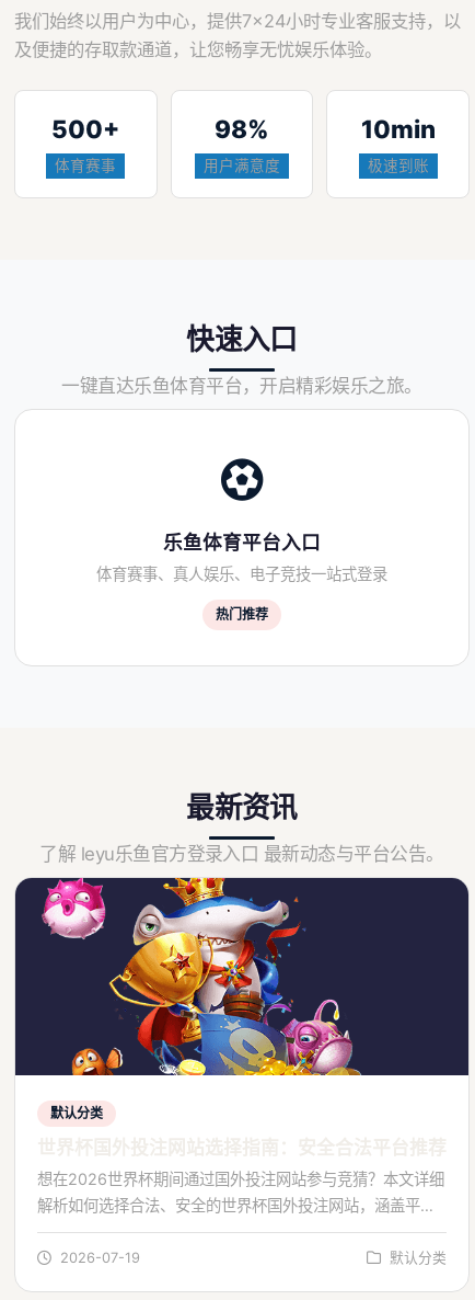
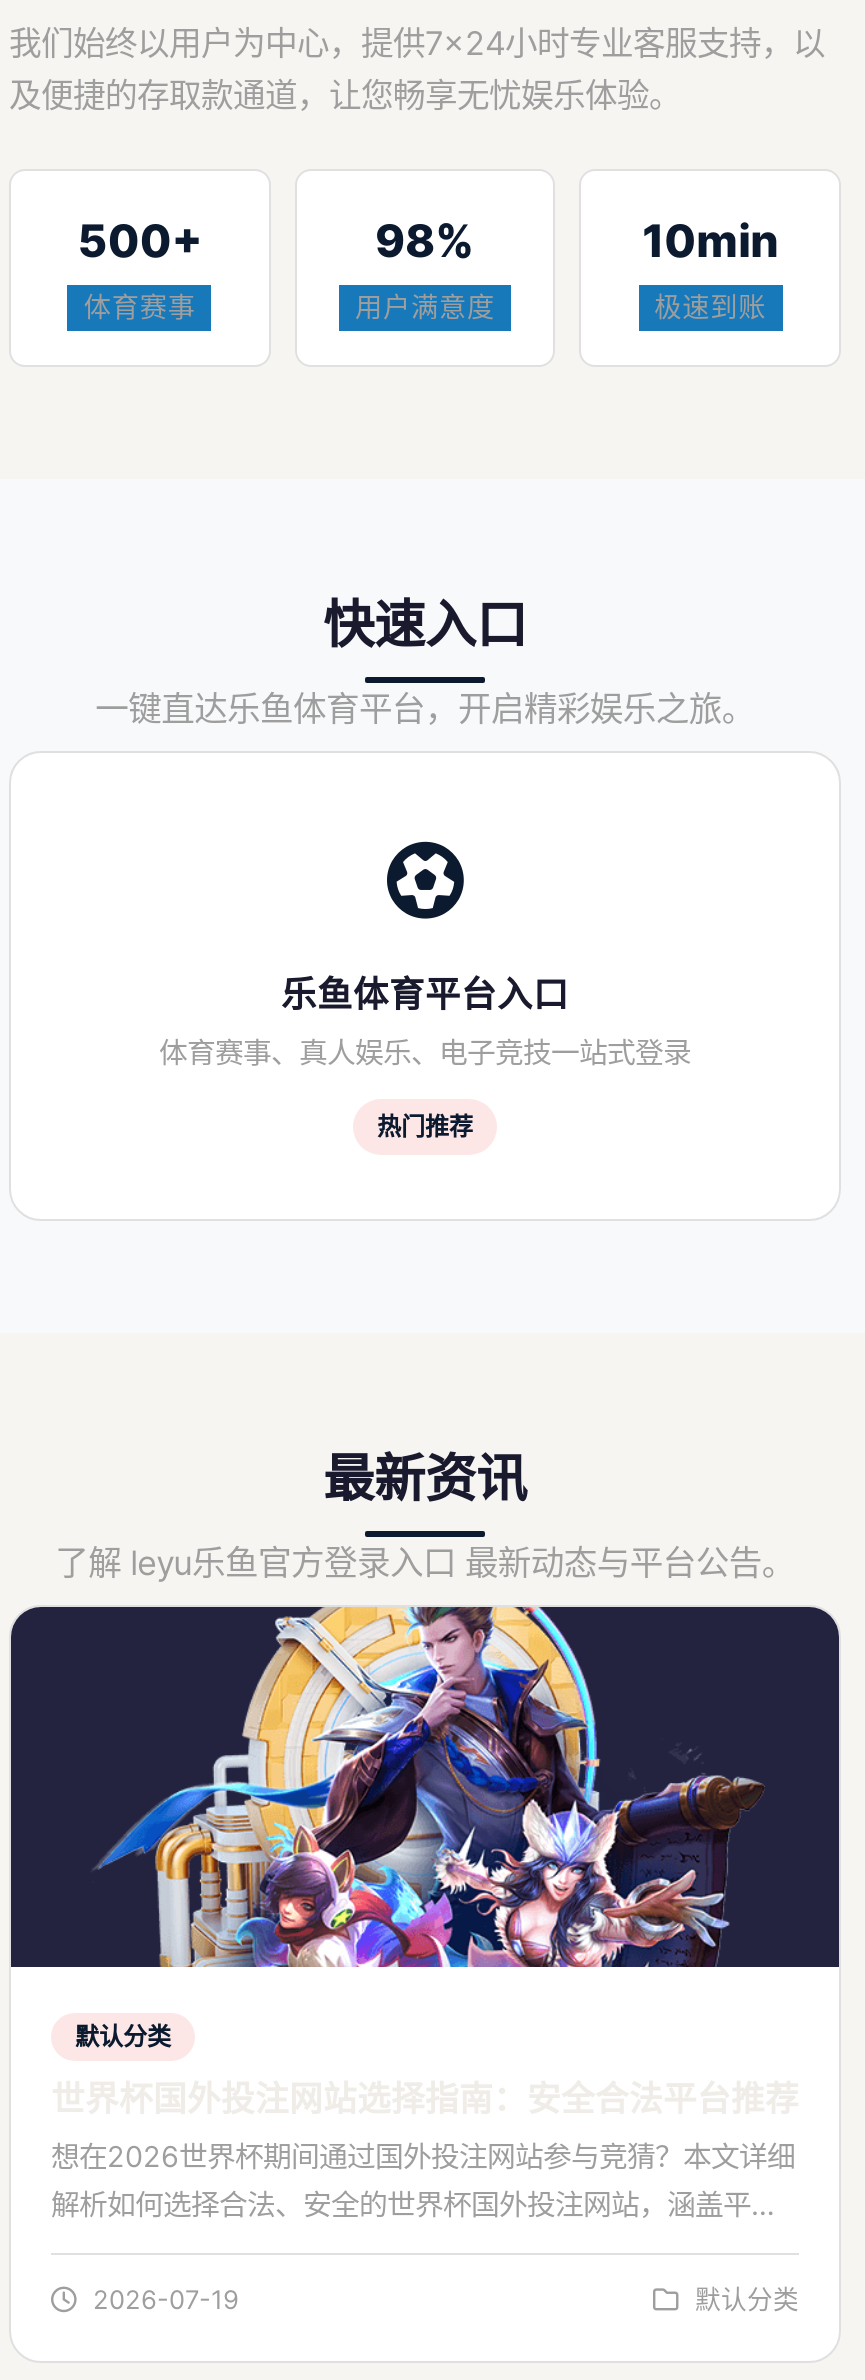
[40,877,425,1076] [image] -> [61,1605,761,1969] [image]

